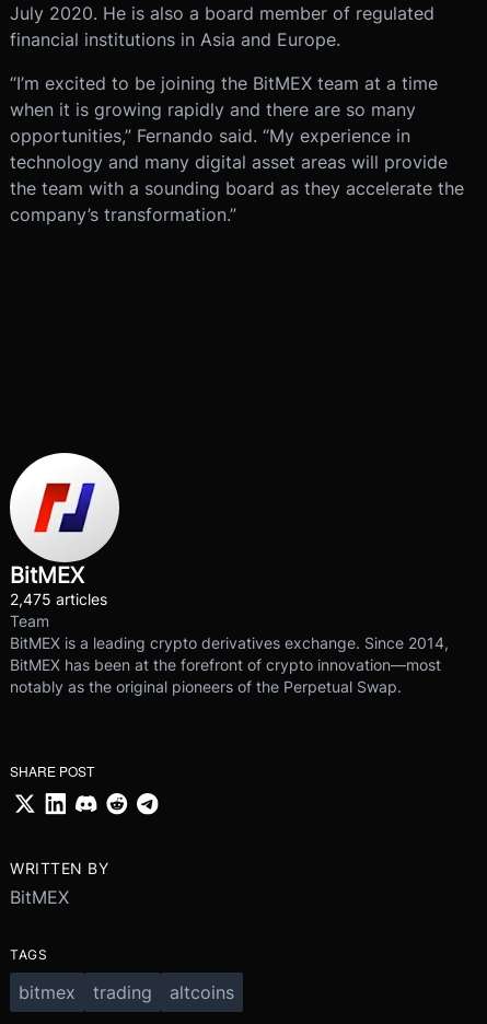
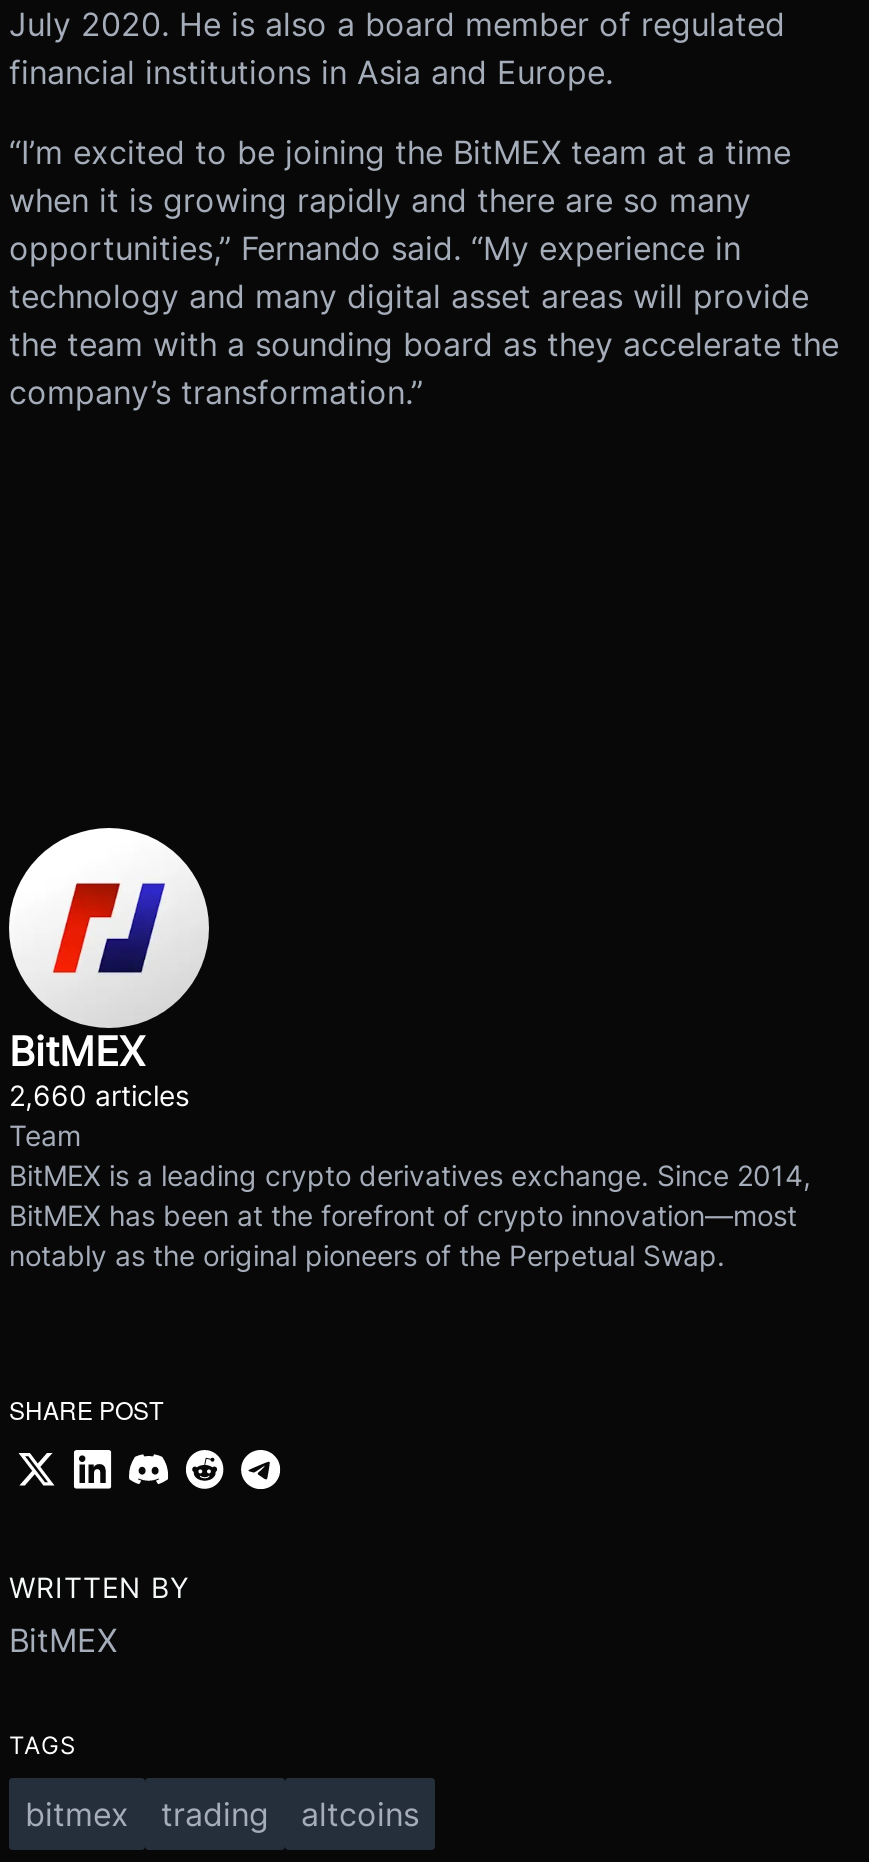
[10,590,107,608] 2,475 articles -> [9,1078,189,1112] 2,660 articles

